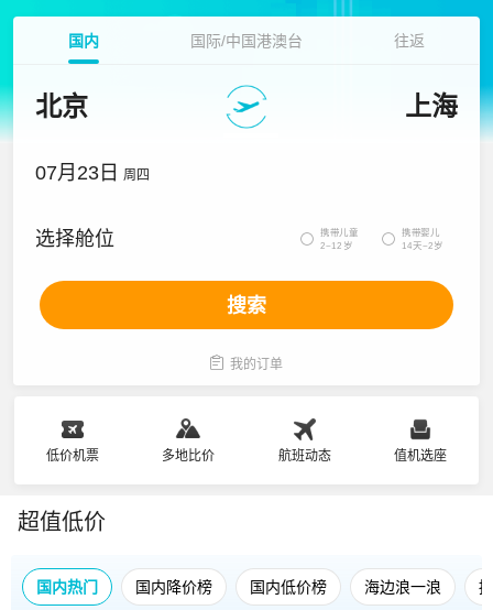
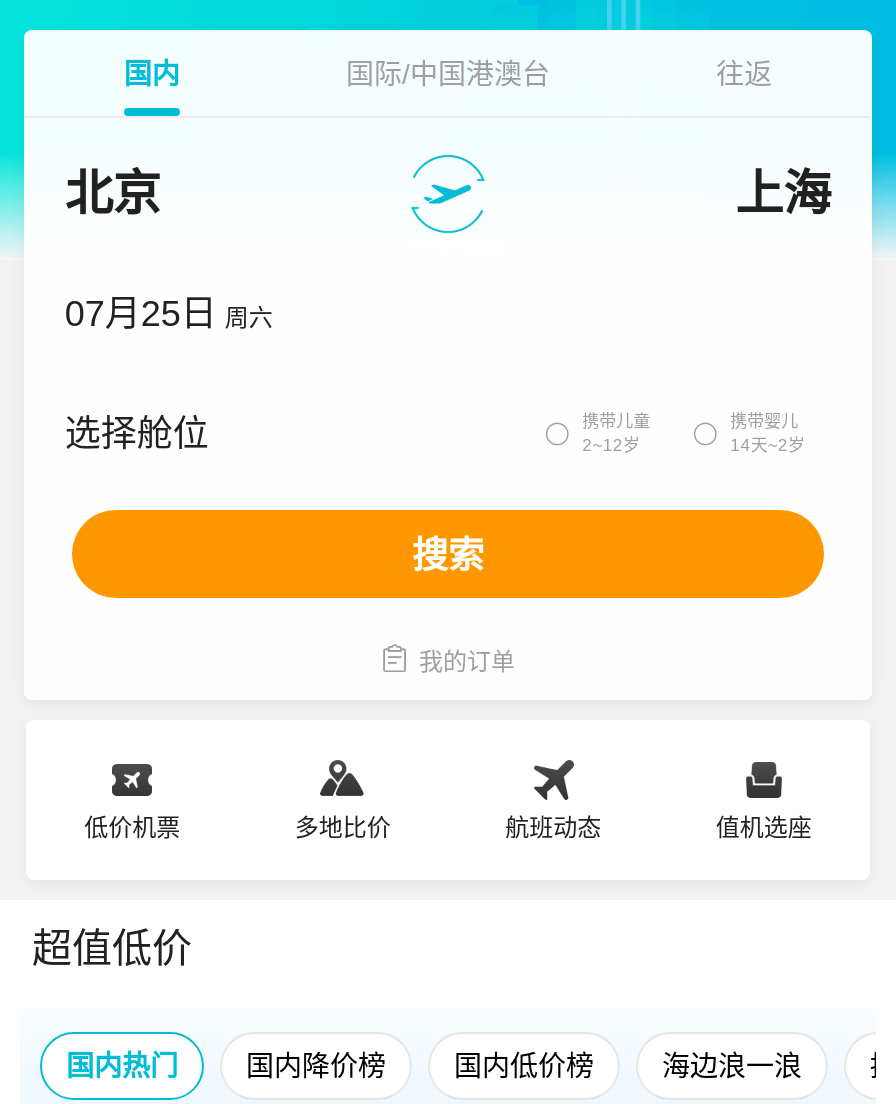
[36,162,150,184] 07月23日 周四 -> [65,294,273,334] 07月25日 周六

